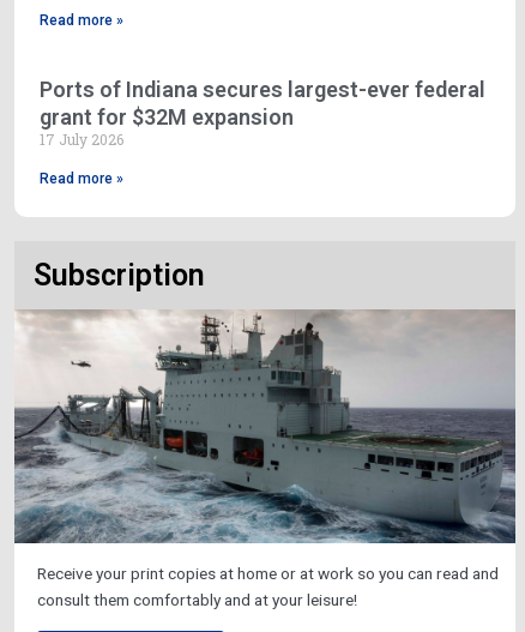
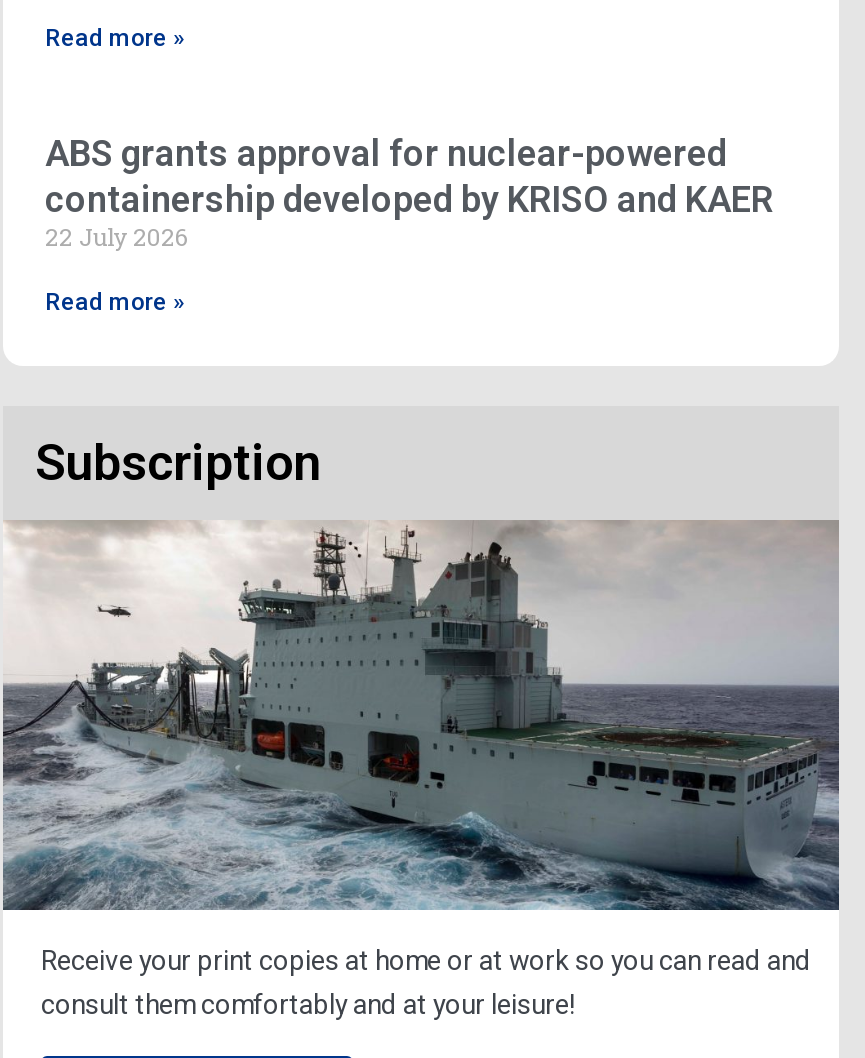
[40,76,485,148] Ports of Indiana secures largest-ever federal | grant for $32M expansion | 17 July 2026 -> [45,131,773,251] ABS grants approval for nuclear-powered | containership developed by KRISO and KAER | 22 July 2026

